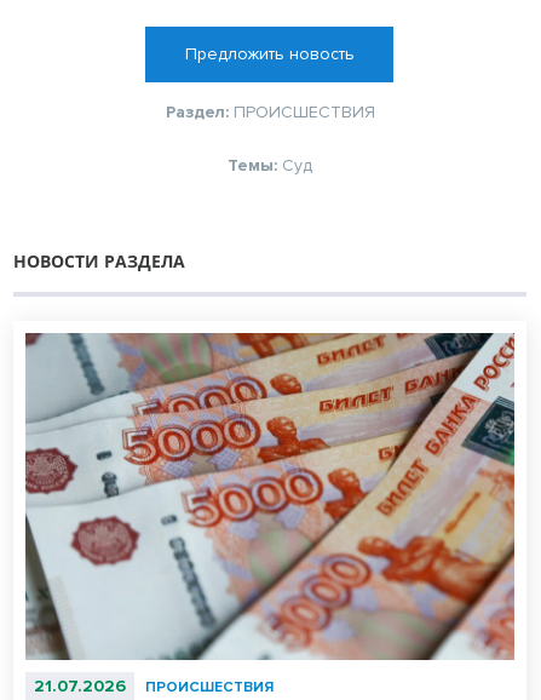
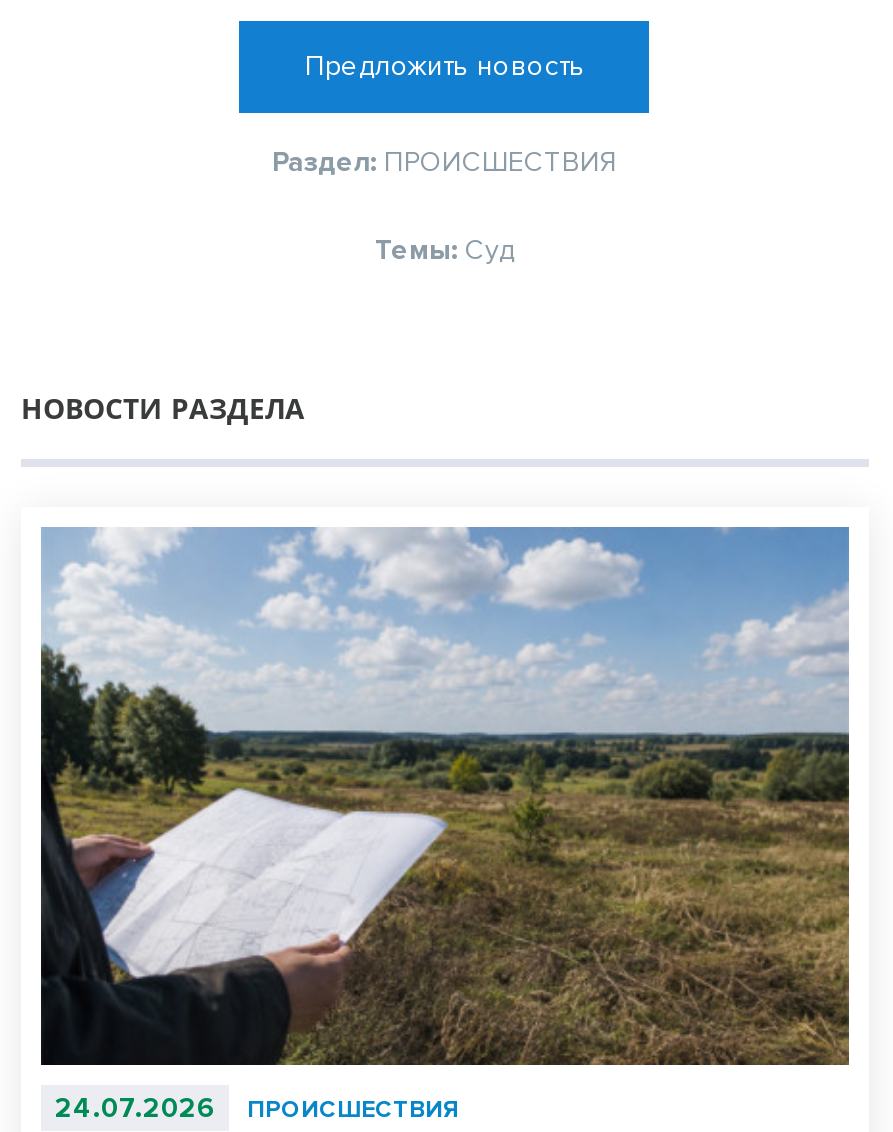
[24,332,516,696] [image] | 21.07.2026 ПРОИСШЕСТВИЯ -> [39,526,851,1125] [image] | 24.07.2026 ПРОИСШЕСТВИЯ

